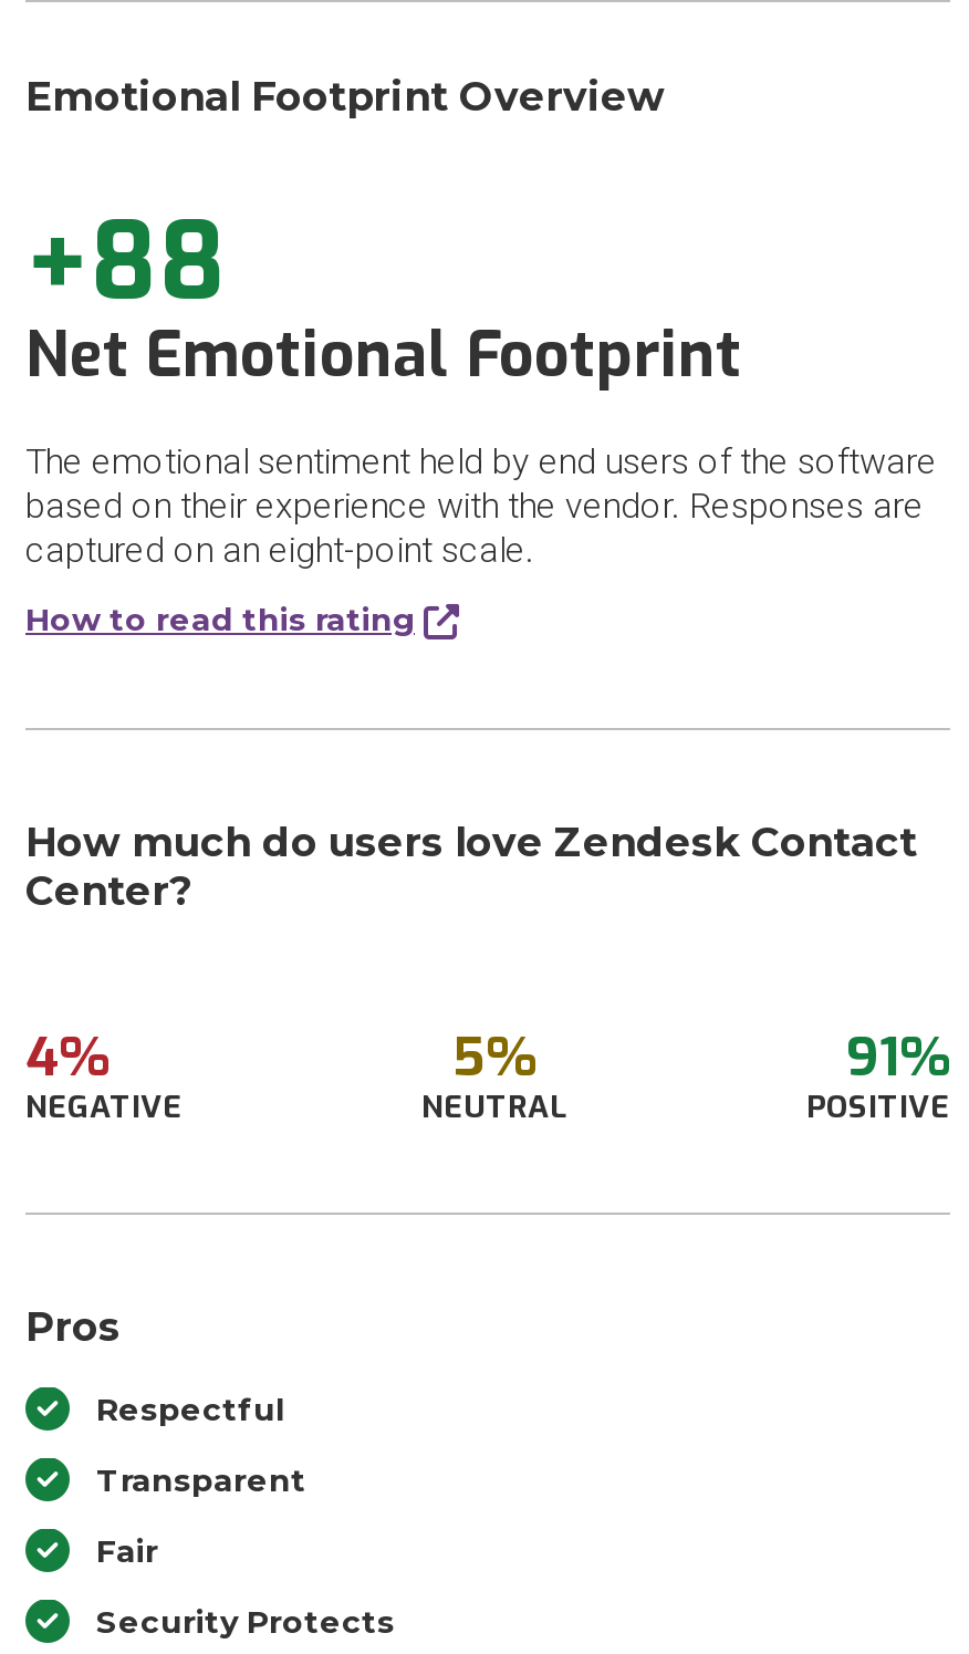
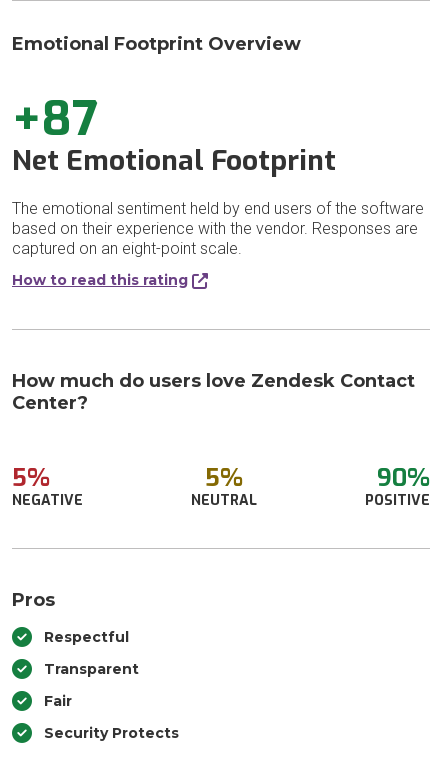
[25,193,227,334] +88 -> [12,87,99,151] +87
[25,1022,110,1093] 4% -> [12,462,50,494] 5%
[846,1022,950,1093] 91% -> [377,462,430,494] 90%

